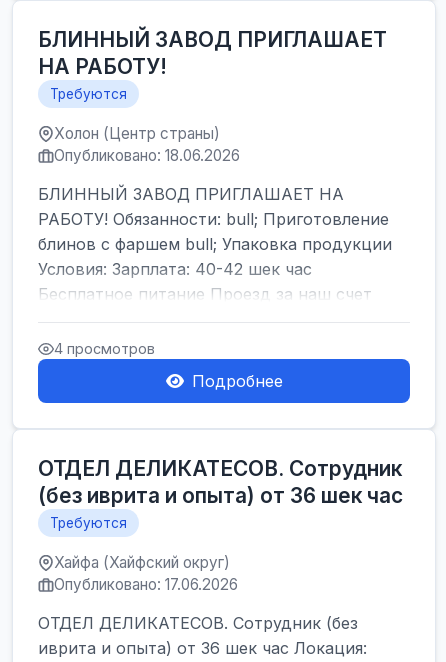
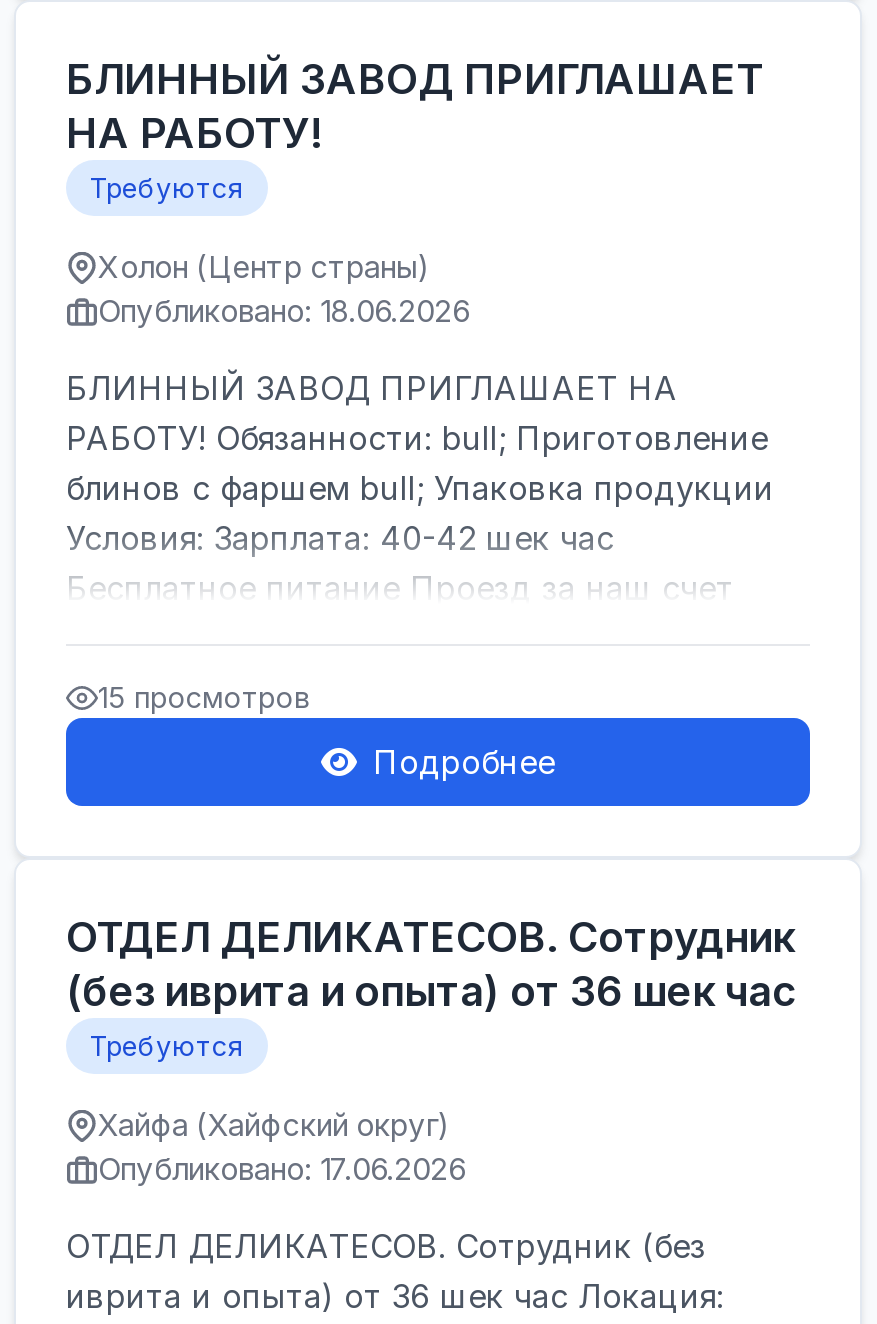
[54,340,155,357] 4 просмотров -> [98,680,310,714] 15 просмотров

